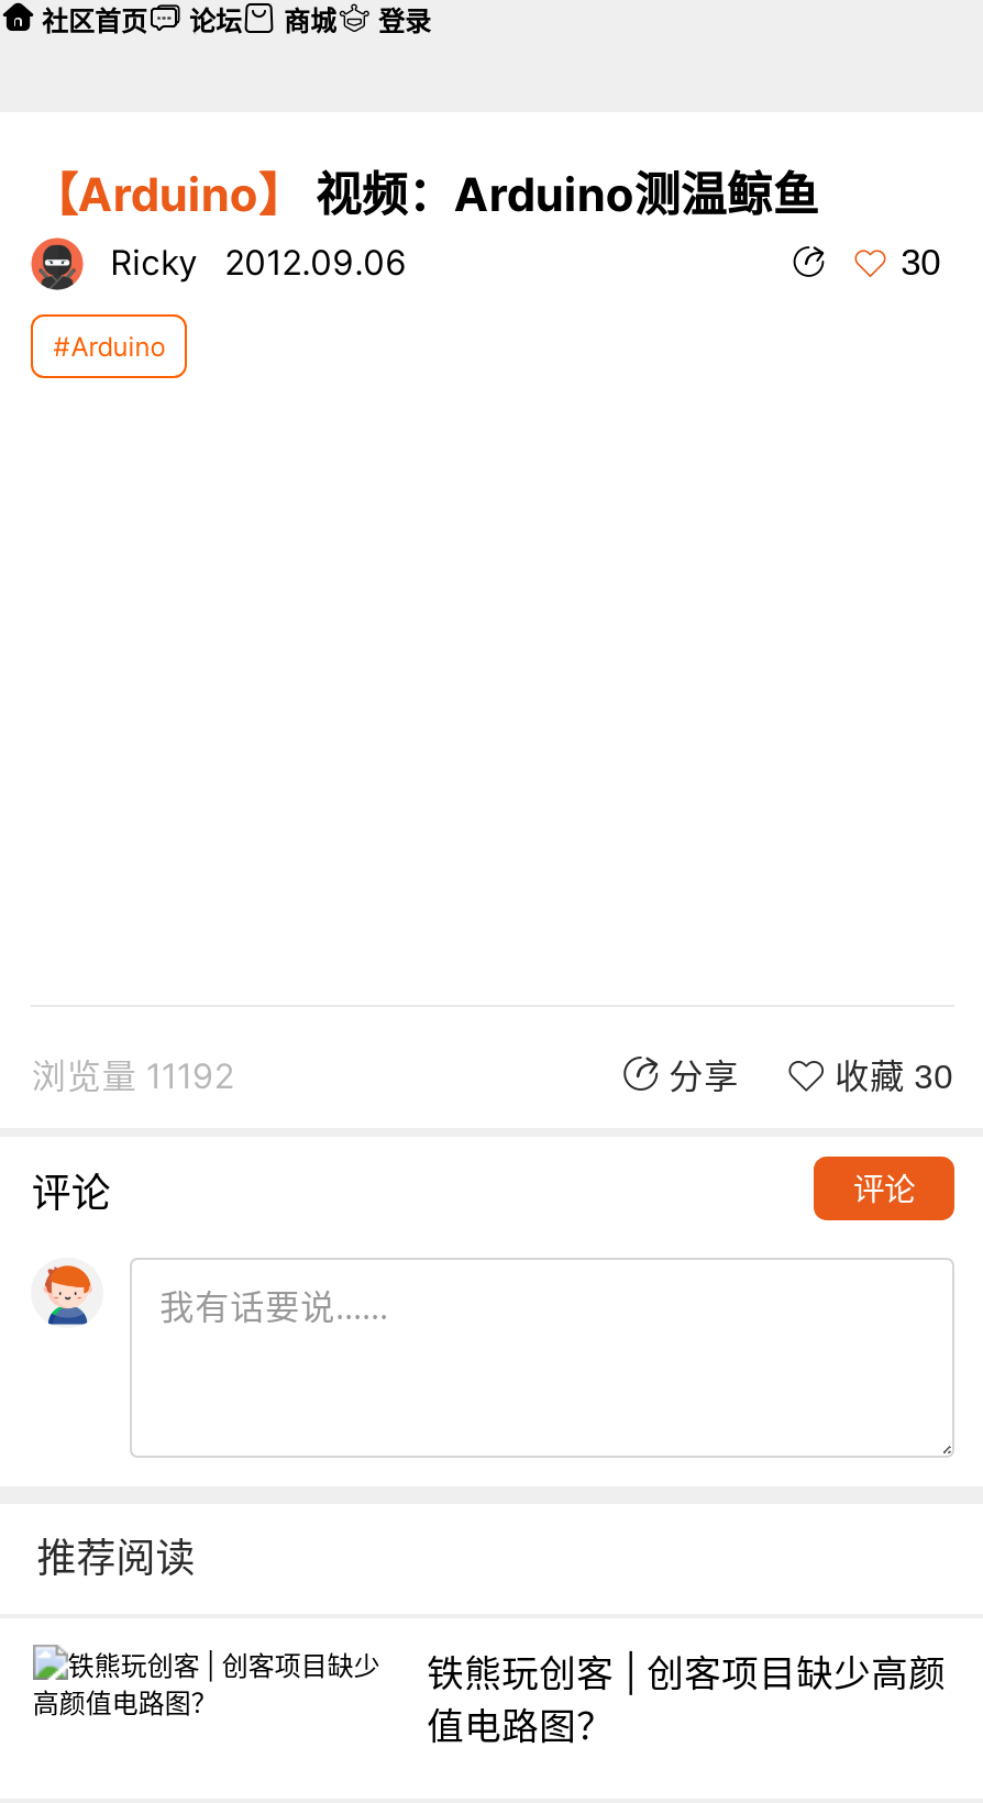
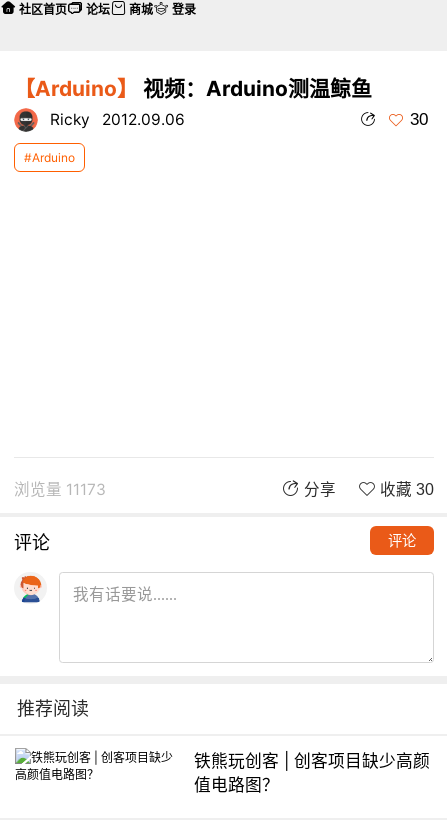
[31,1055,234,1097] 浏览量 11192 -> [14,480,106,499] 浏览量 11173

